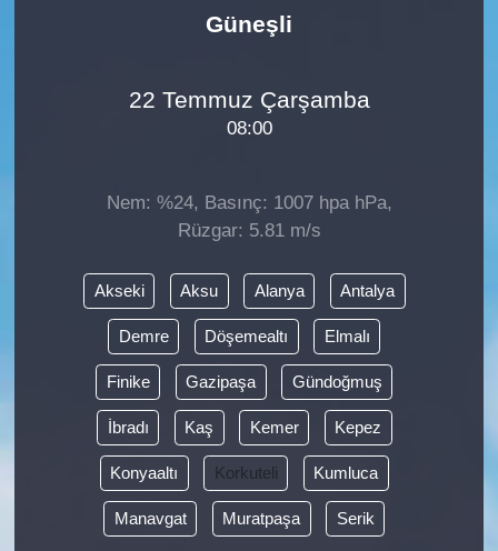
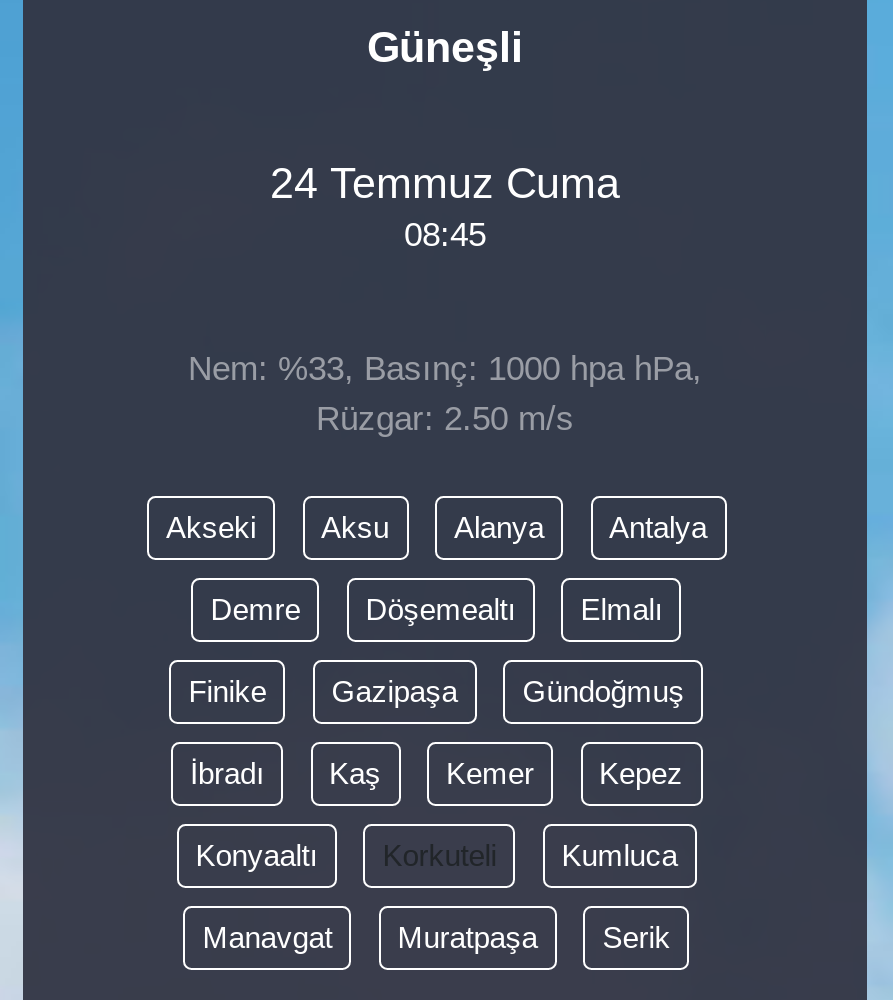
[128,86,370,113] 22 Temmuz Çarşamba -> [270,159,620,207] 24 Temmuz Cuma
[226,117,272,138] 08:00 -> [404,215,486,253] 08:45
[106,192,392,213] Nem: %24, Basınç: 1007 hpa hPa, -> [188,350,702,388] Nem: %33, Basınç: 1000 hpa hPa,
[177,220,321,241] Rüzgar: 5.81 m/s -> [316,400,574,438] Rüzgar: 2.50 m/s

